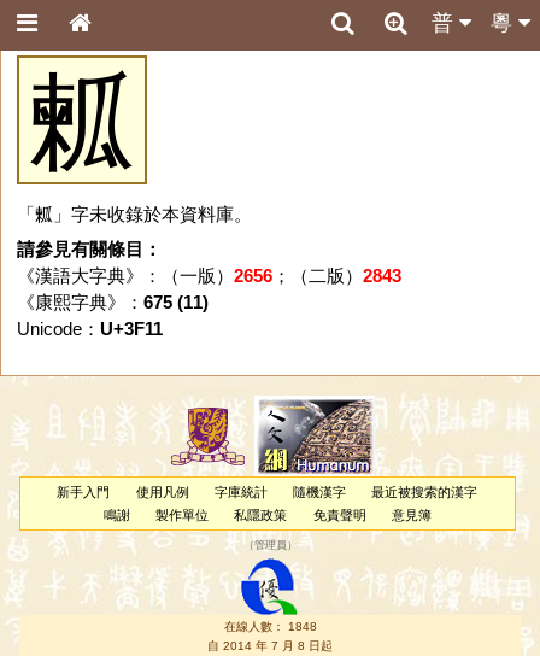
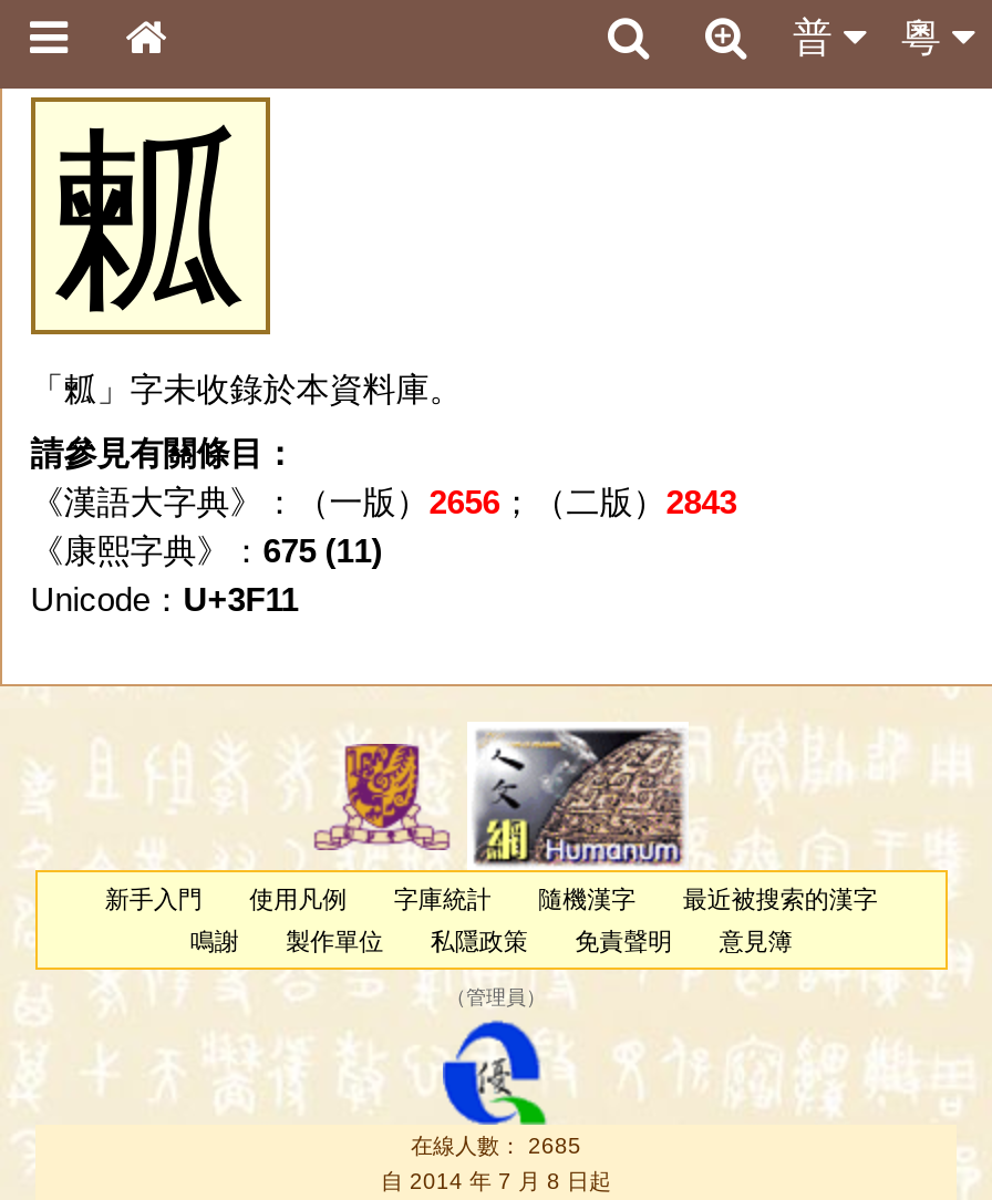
[224,619,316,633] 在線人數： 1848 -> [411,1133,581,1157] 在線人數： 2685

